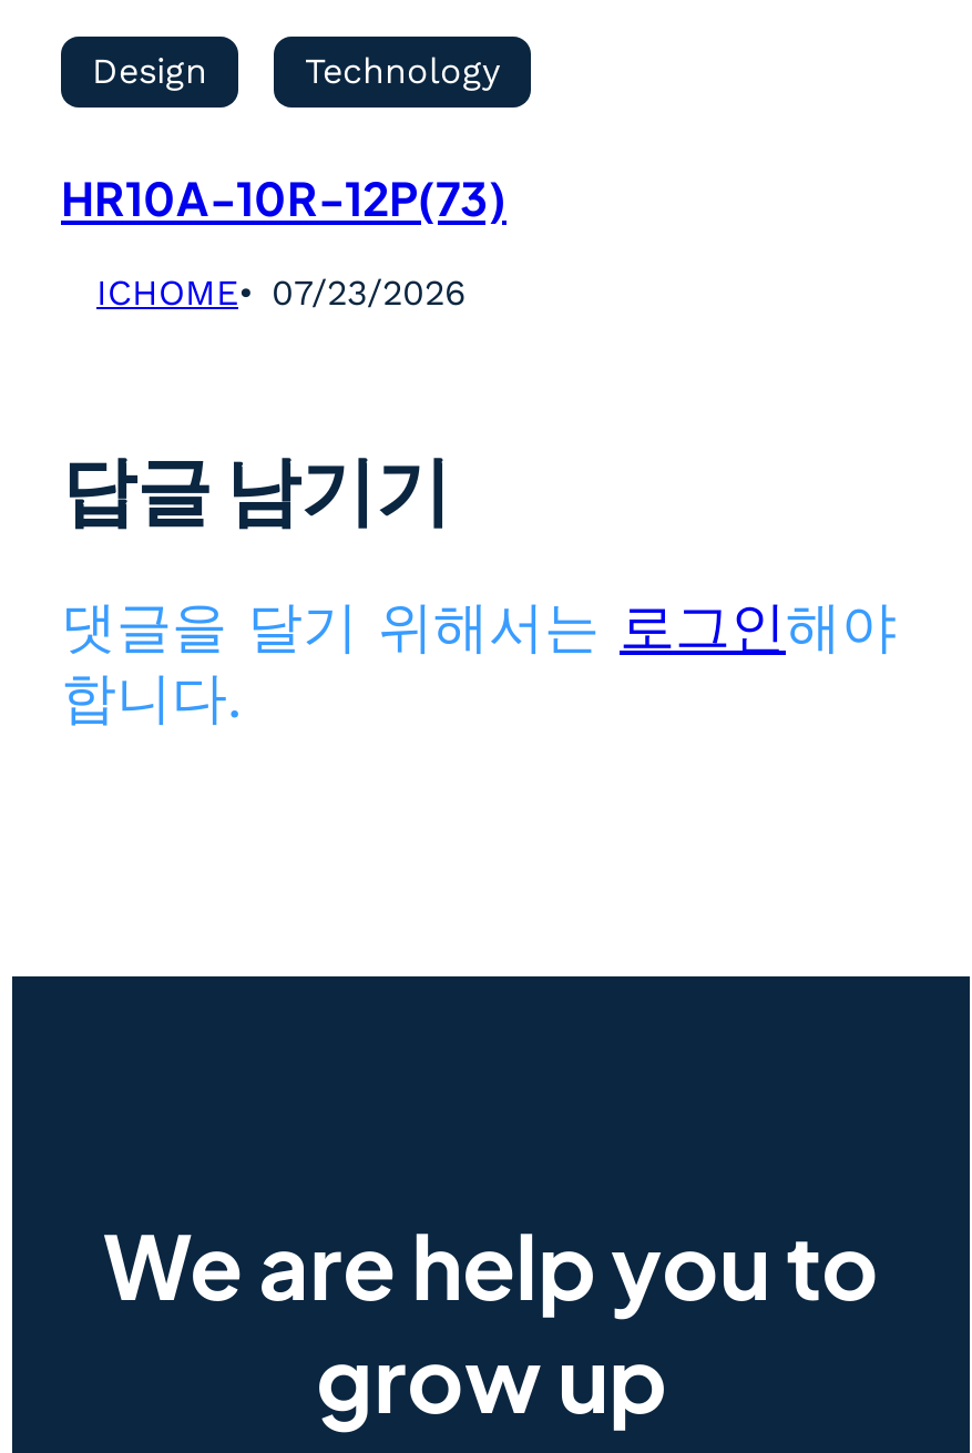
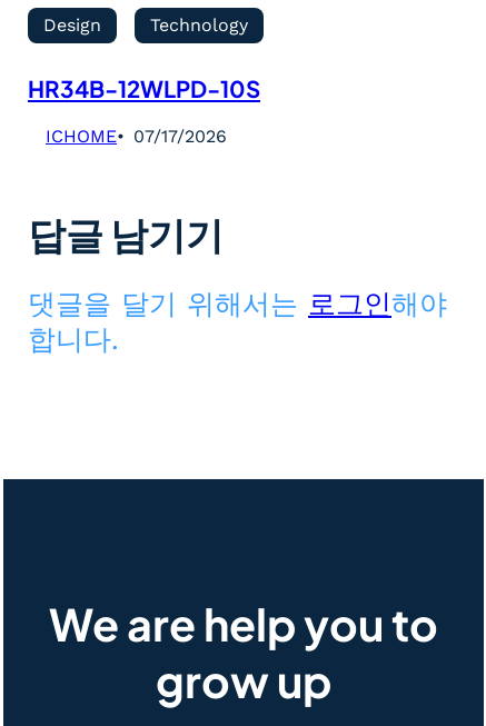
[61,170,507,228] HR10A-10R-12P(73) -> [28,75,260,104] HR34B-12WLPD-10S
[96,272,467,314] ICHOME 07/23/2026 -> [46,126,227,147] ICHOME 07/17/2026

